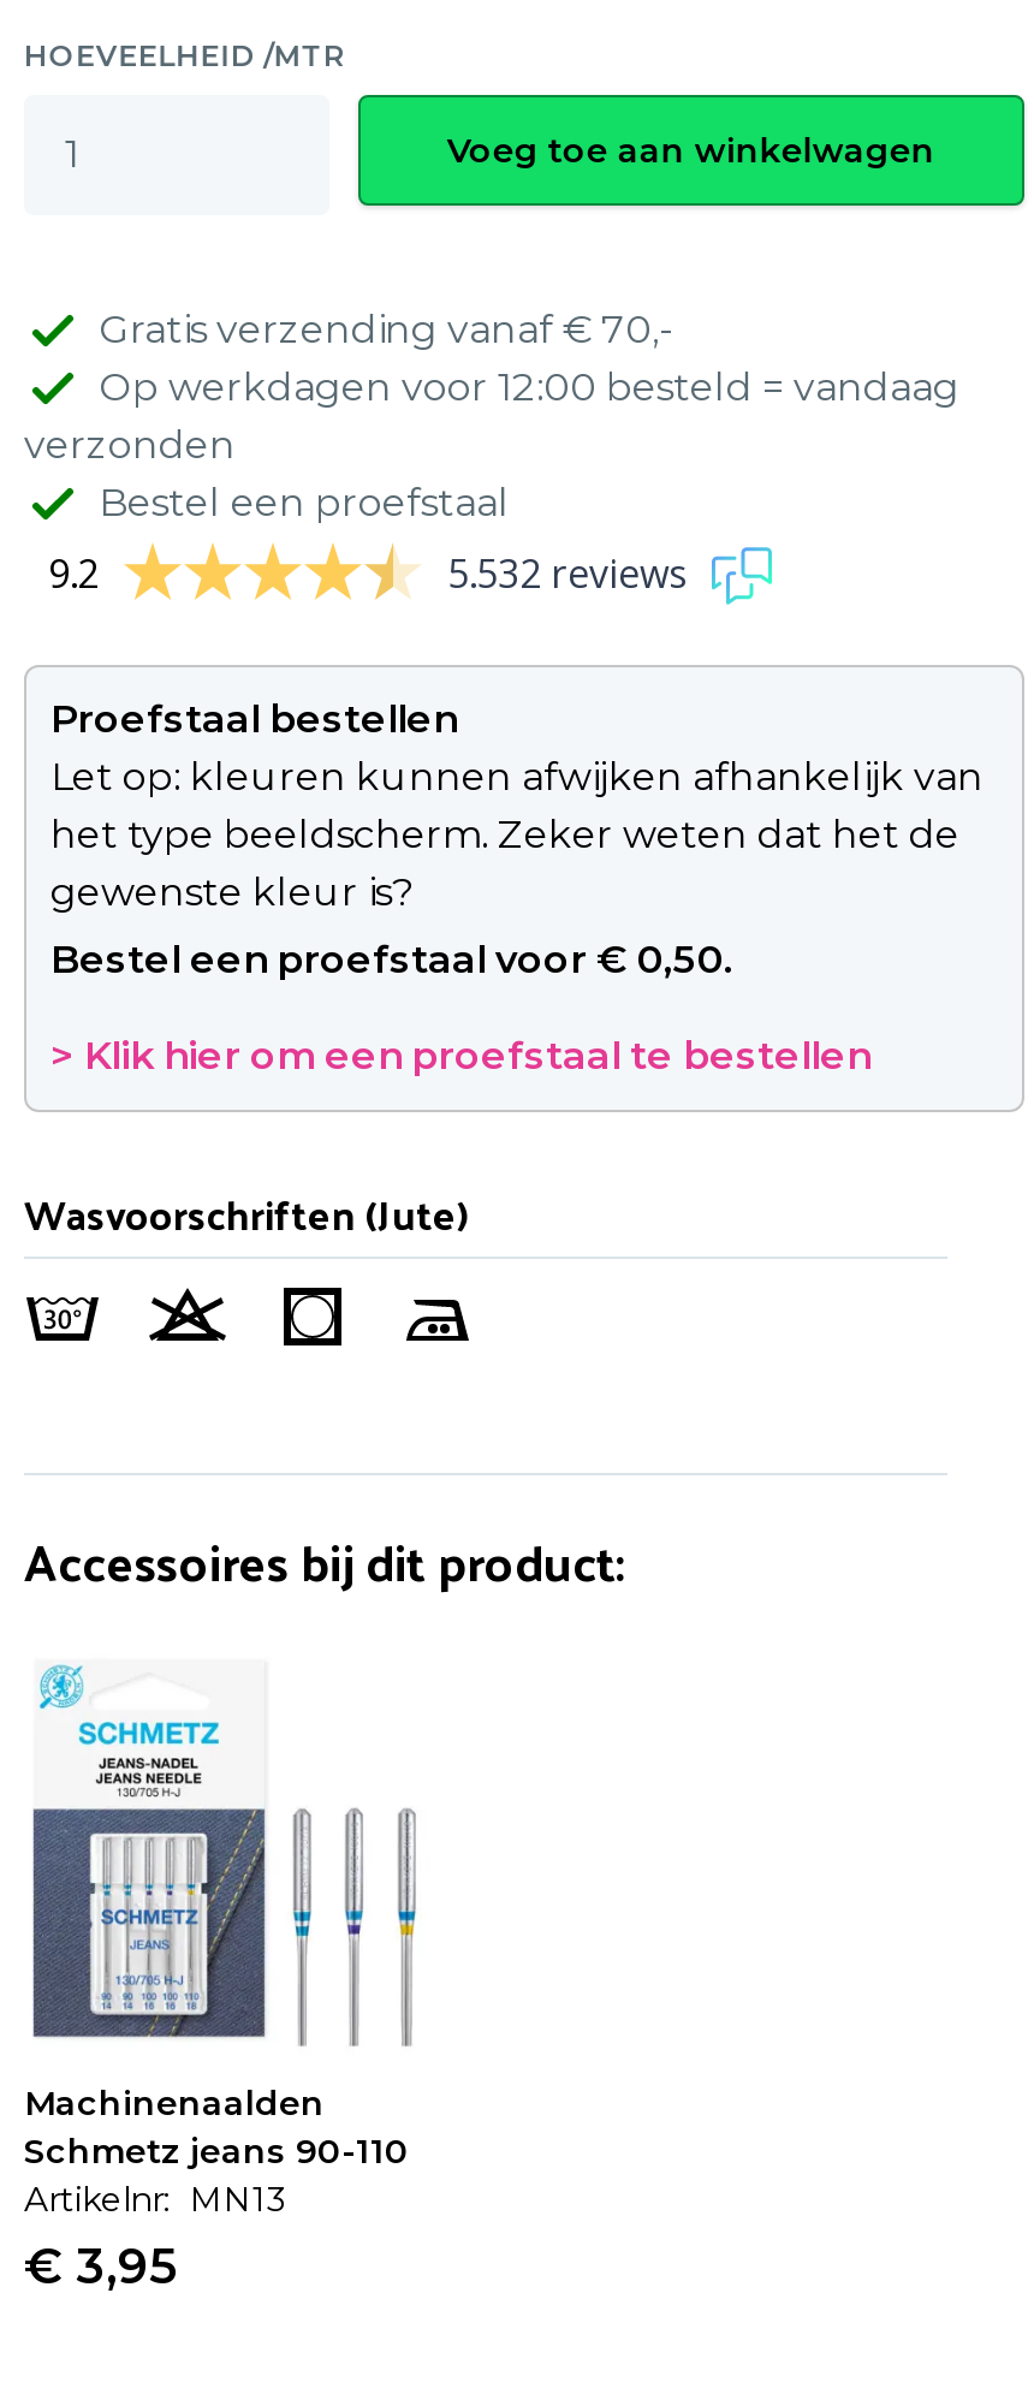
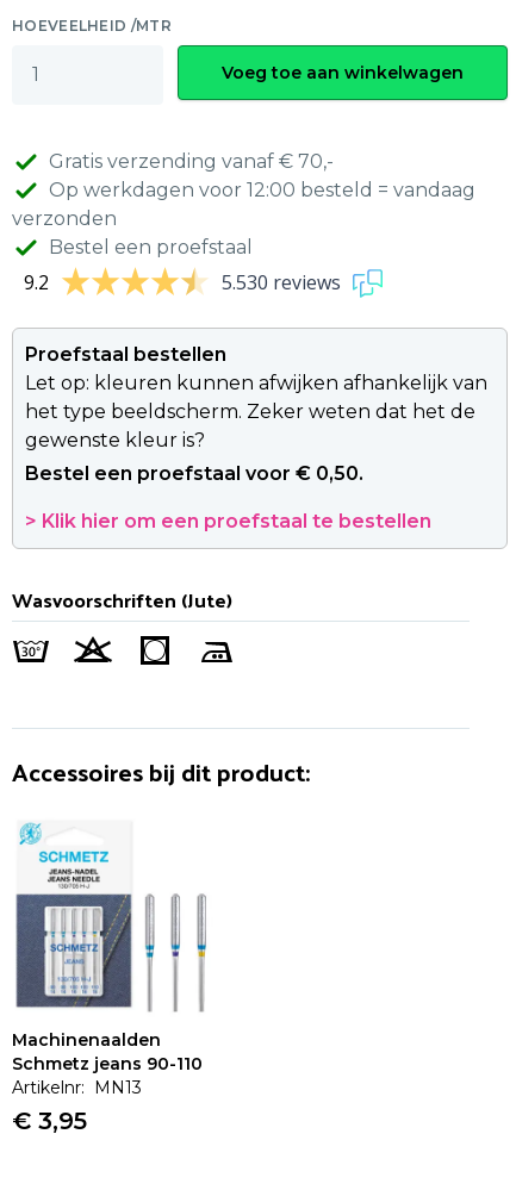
[447,548,688,601] 5.532 reviews -> [222,270,341,296] 5.530 reviews

